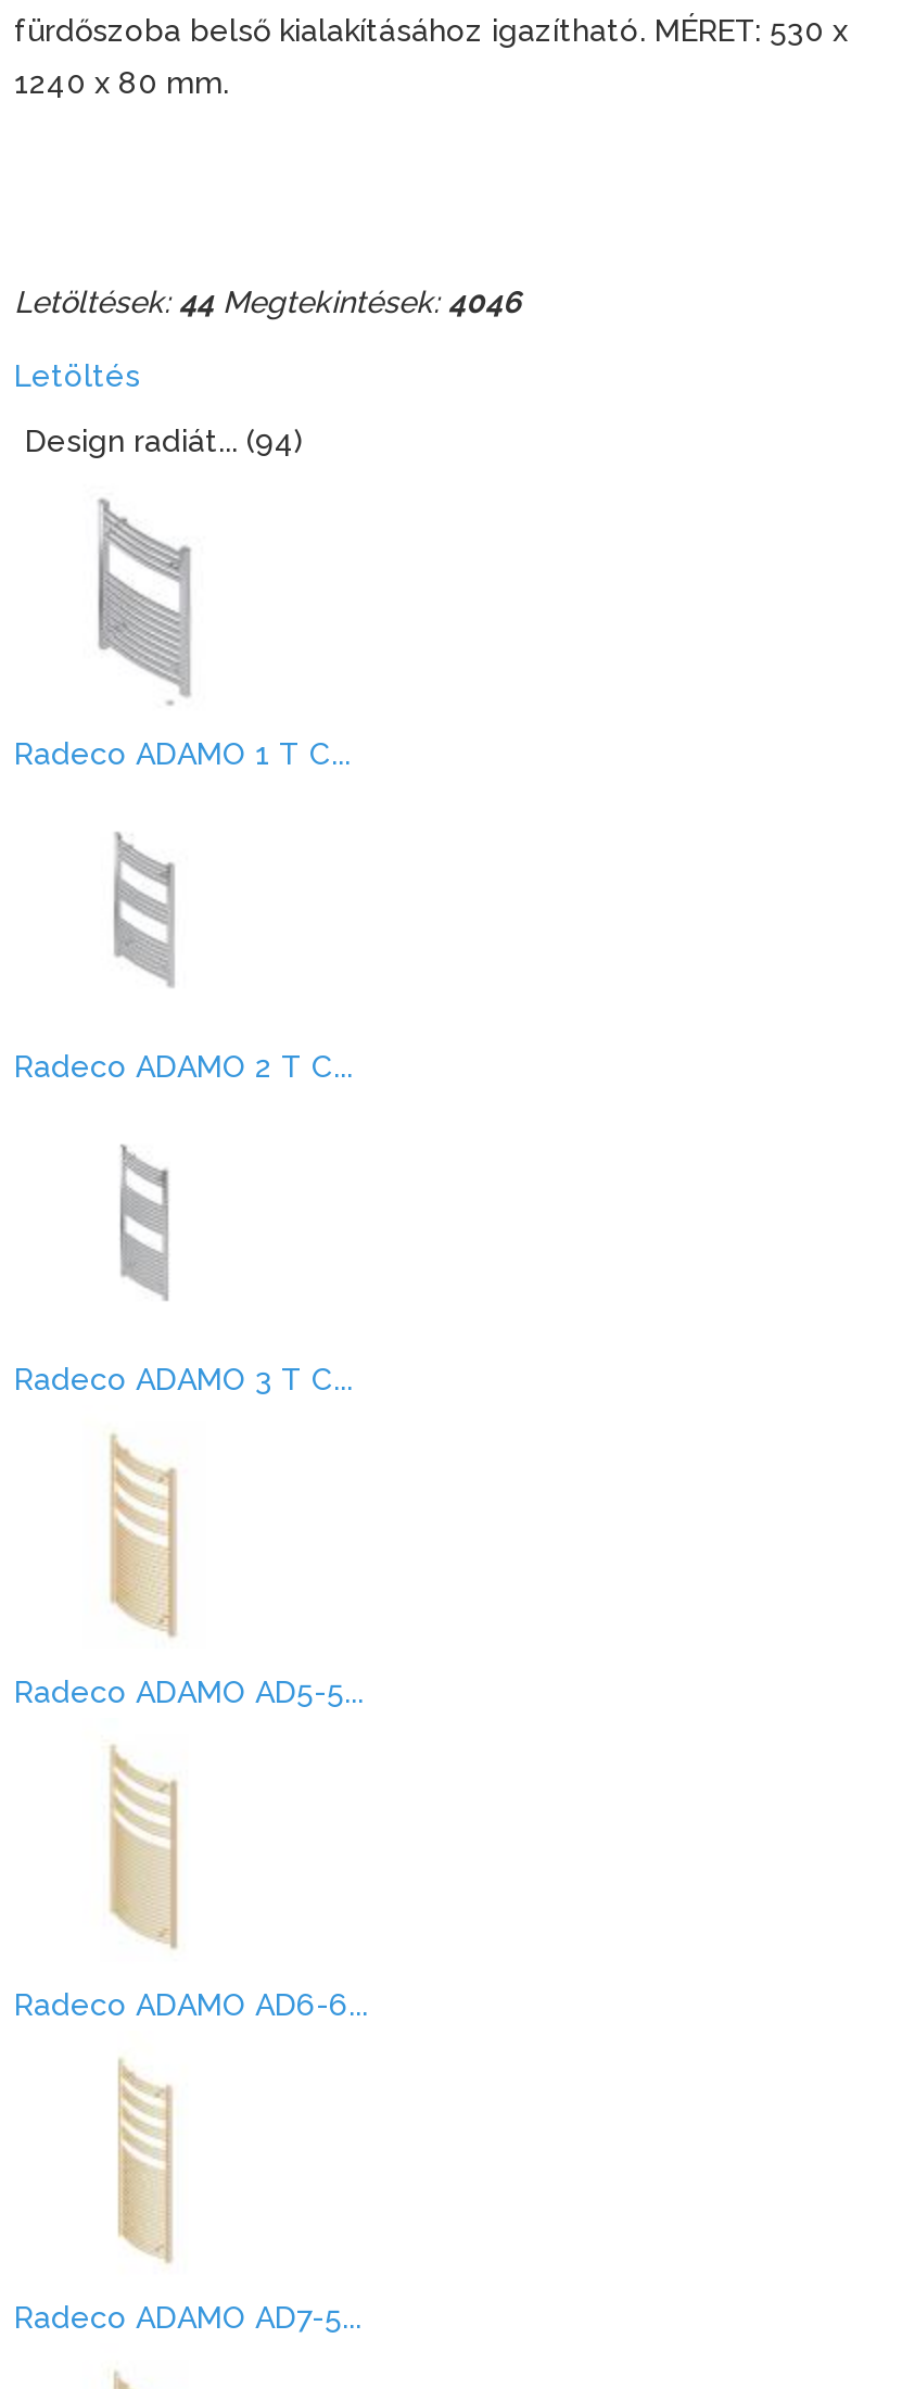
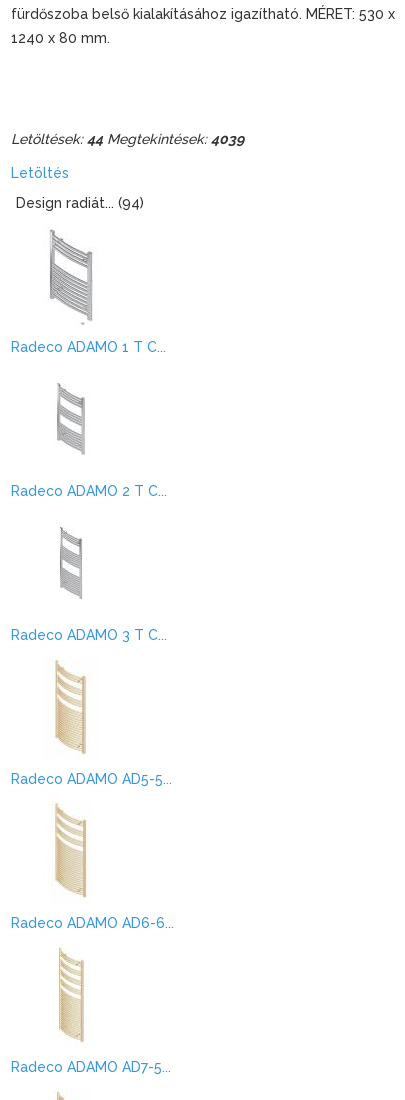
[14,285,520,319] Letöltések: 44 Megtekintések: 4046 -> [11,131,244,147] Letöltések: 44 Megtekintések: 4039

